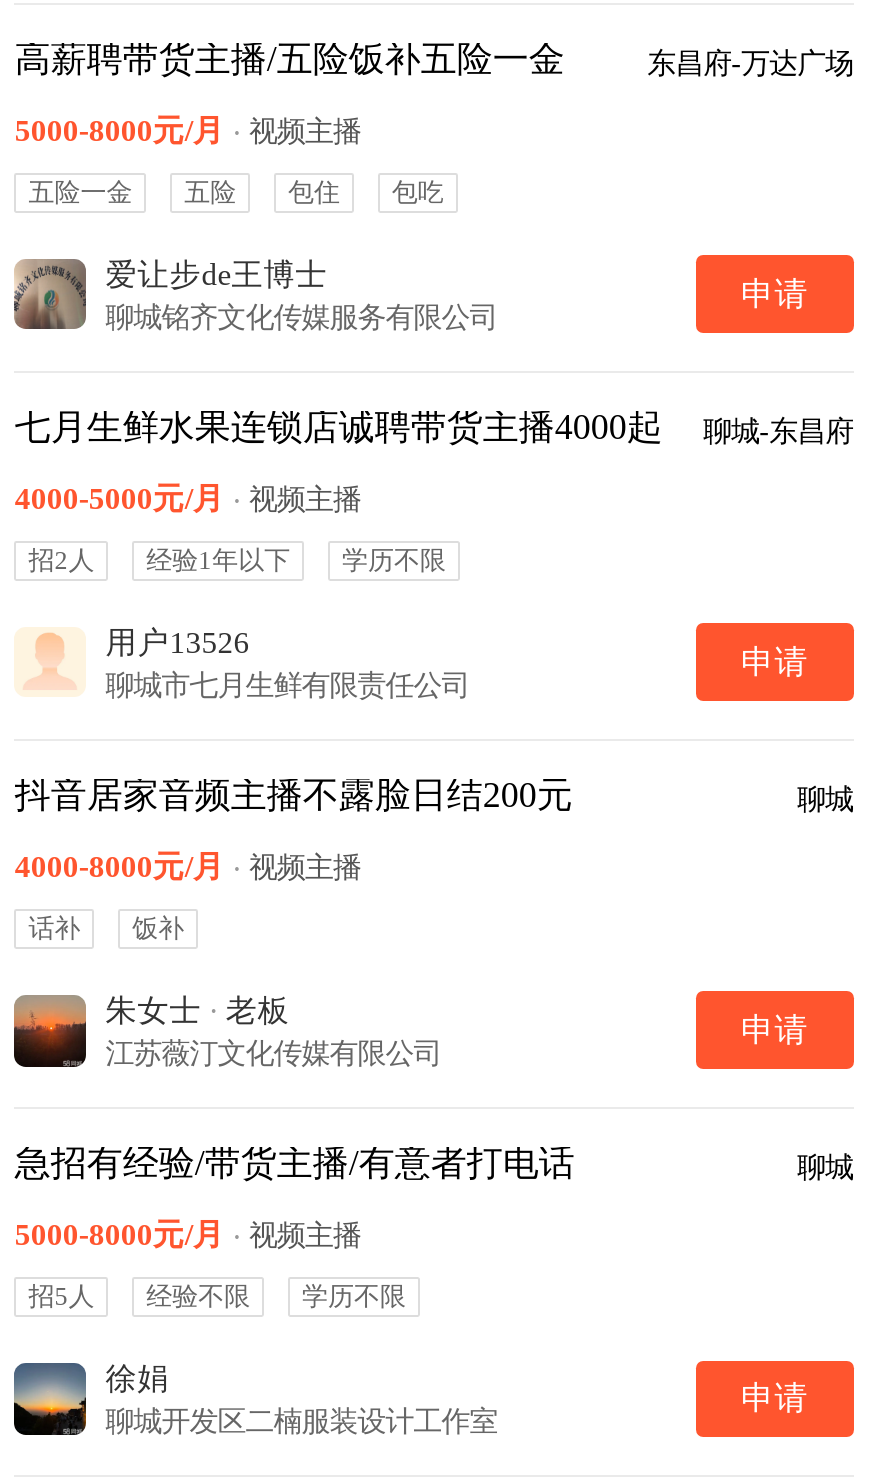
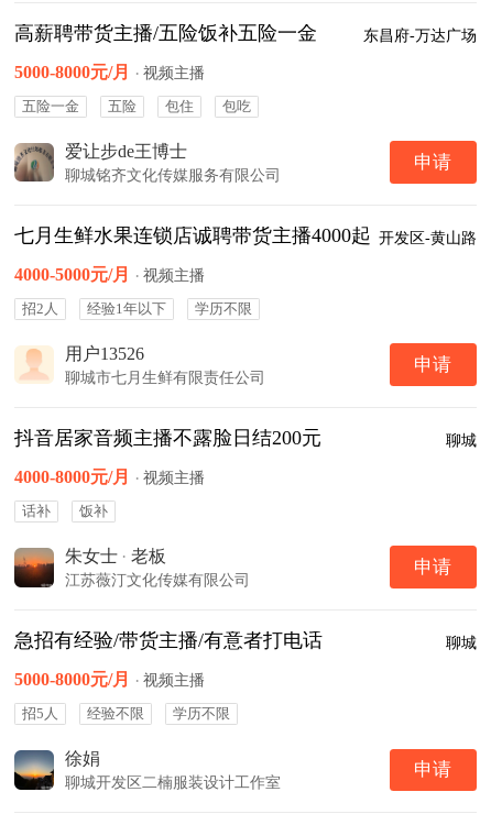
[15,407,853,447] 七月生鲜水果连锁店诚聘带货主播4000起 | 聊城-东昌府 -> [15,224,476,246] 七月生鲜水果连锁店诚聘带货主播4000起 开发区-黄山路

